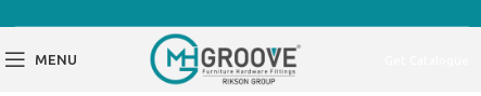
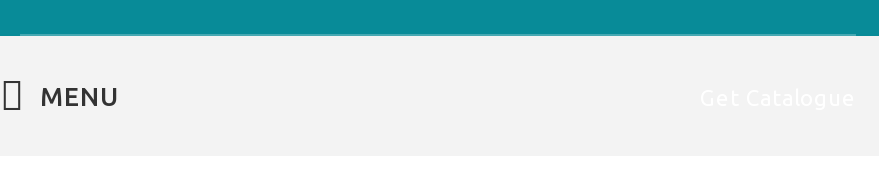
[149,32,301,85] [image] -> none

